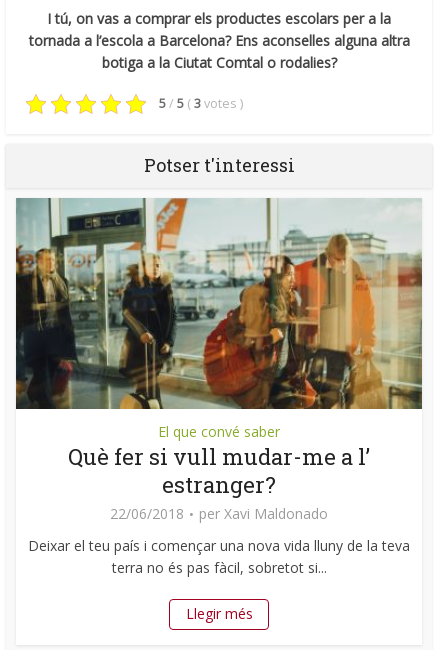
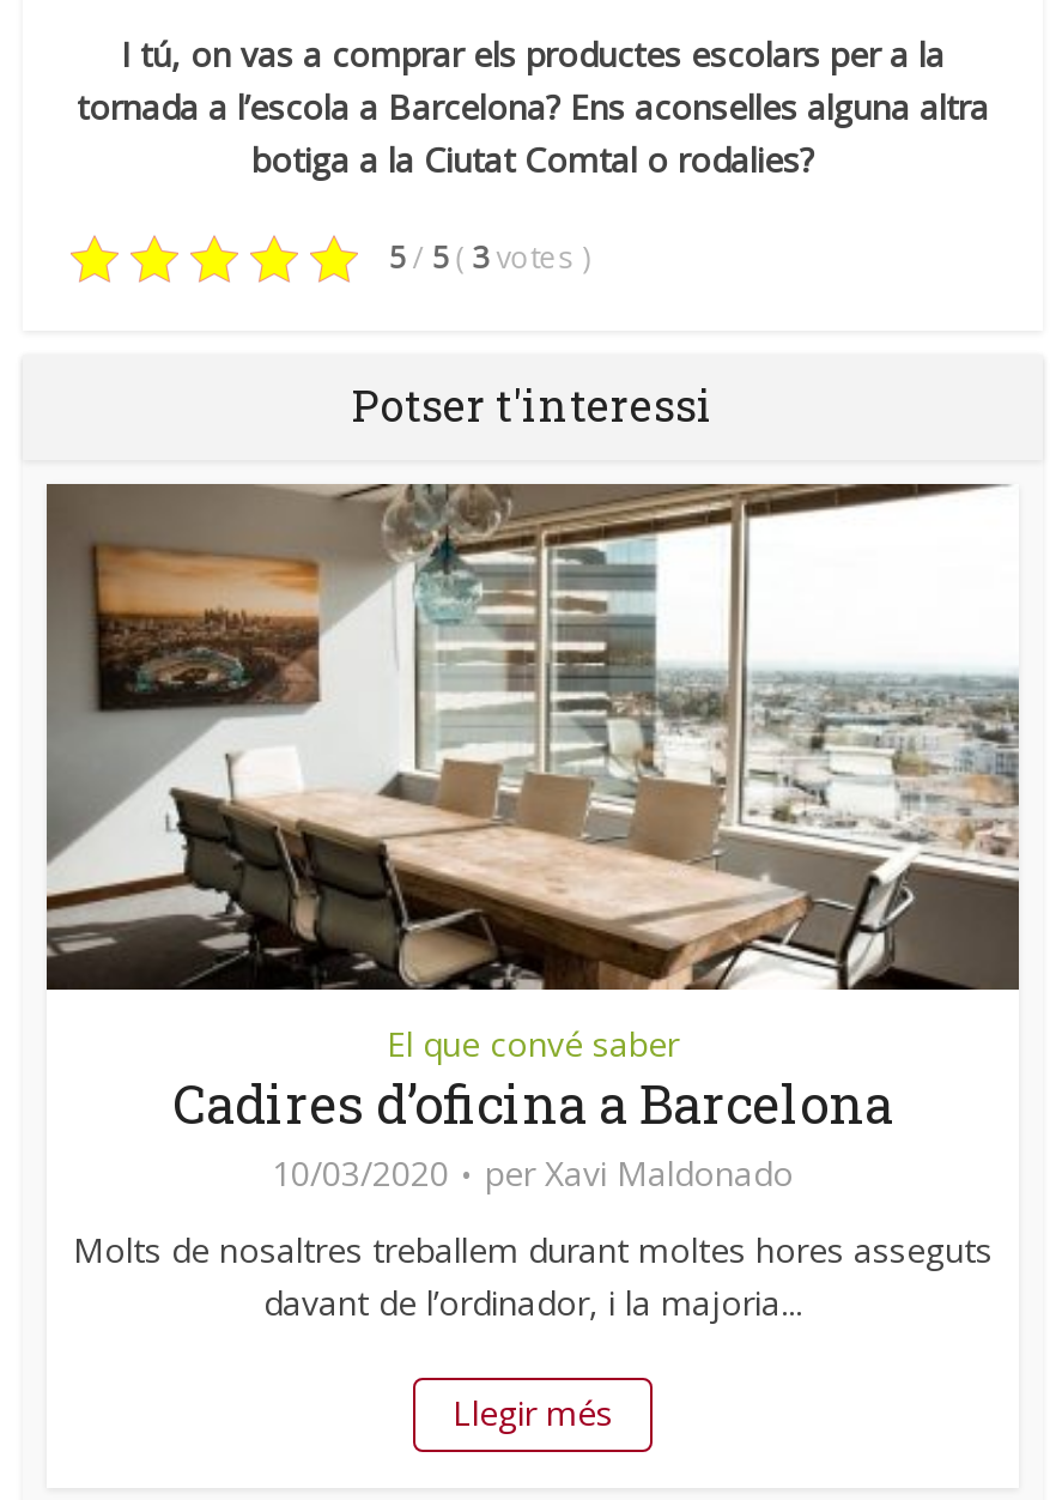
[15,197,423,523] [image] | Què fer si vull mudar-me a l’ | estranger? | 22/06/2018 -> [44,480,1019,1196] [image] | Cadires d’oficina a Barcelona | 10/03/2020
[28,536,410,577] Deixar el teu país i començar una nova vida lluny de la teva | terra no és pas fàcil, sobretot si... -> [73,1227,993,1325] Molts de nosaltres treballem durant moltes hores asseguts | davant de l’ordinador, i la majoria...

